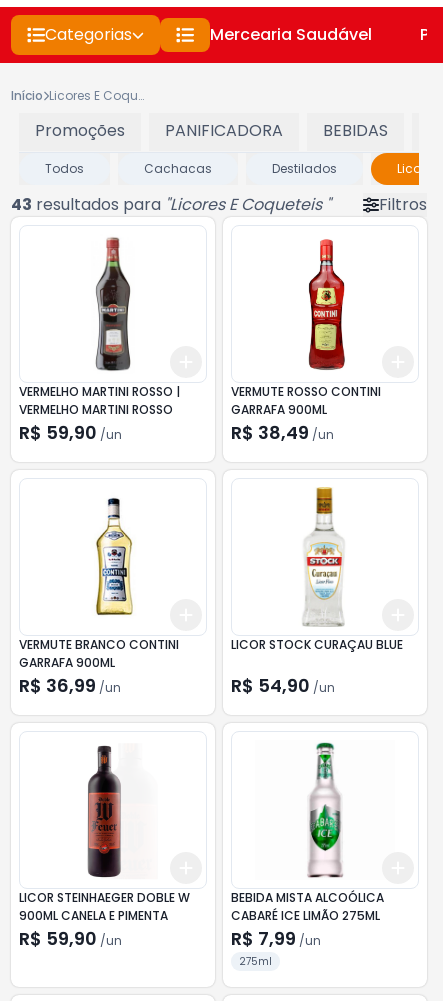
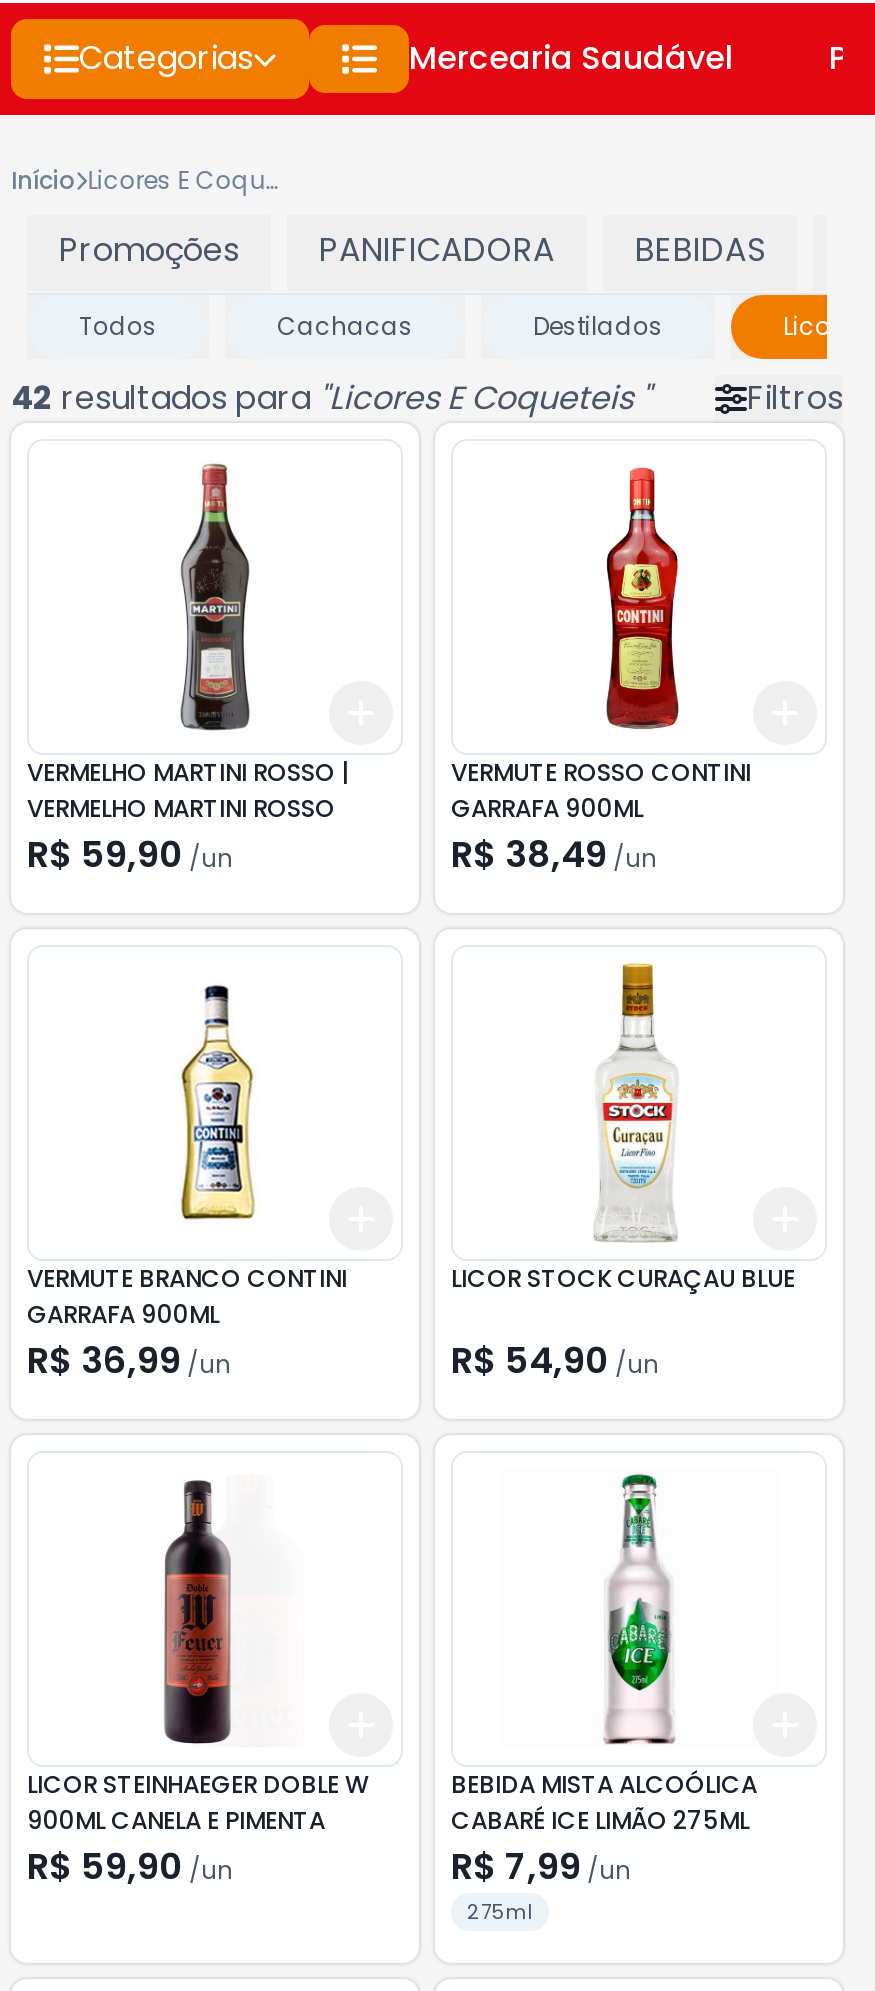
[11,193,331,216] 43 resultados para " Licores E Coqueteis " -> [11,375,651,421] 42 resultados para " Licores E Coqueteis "

